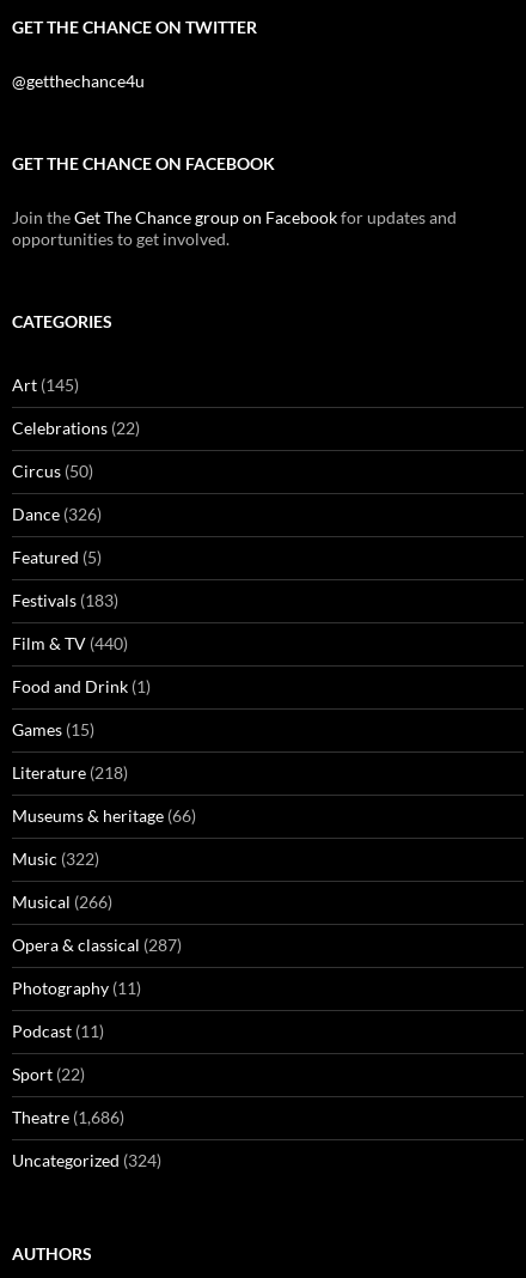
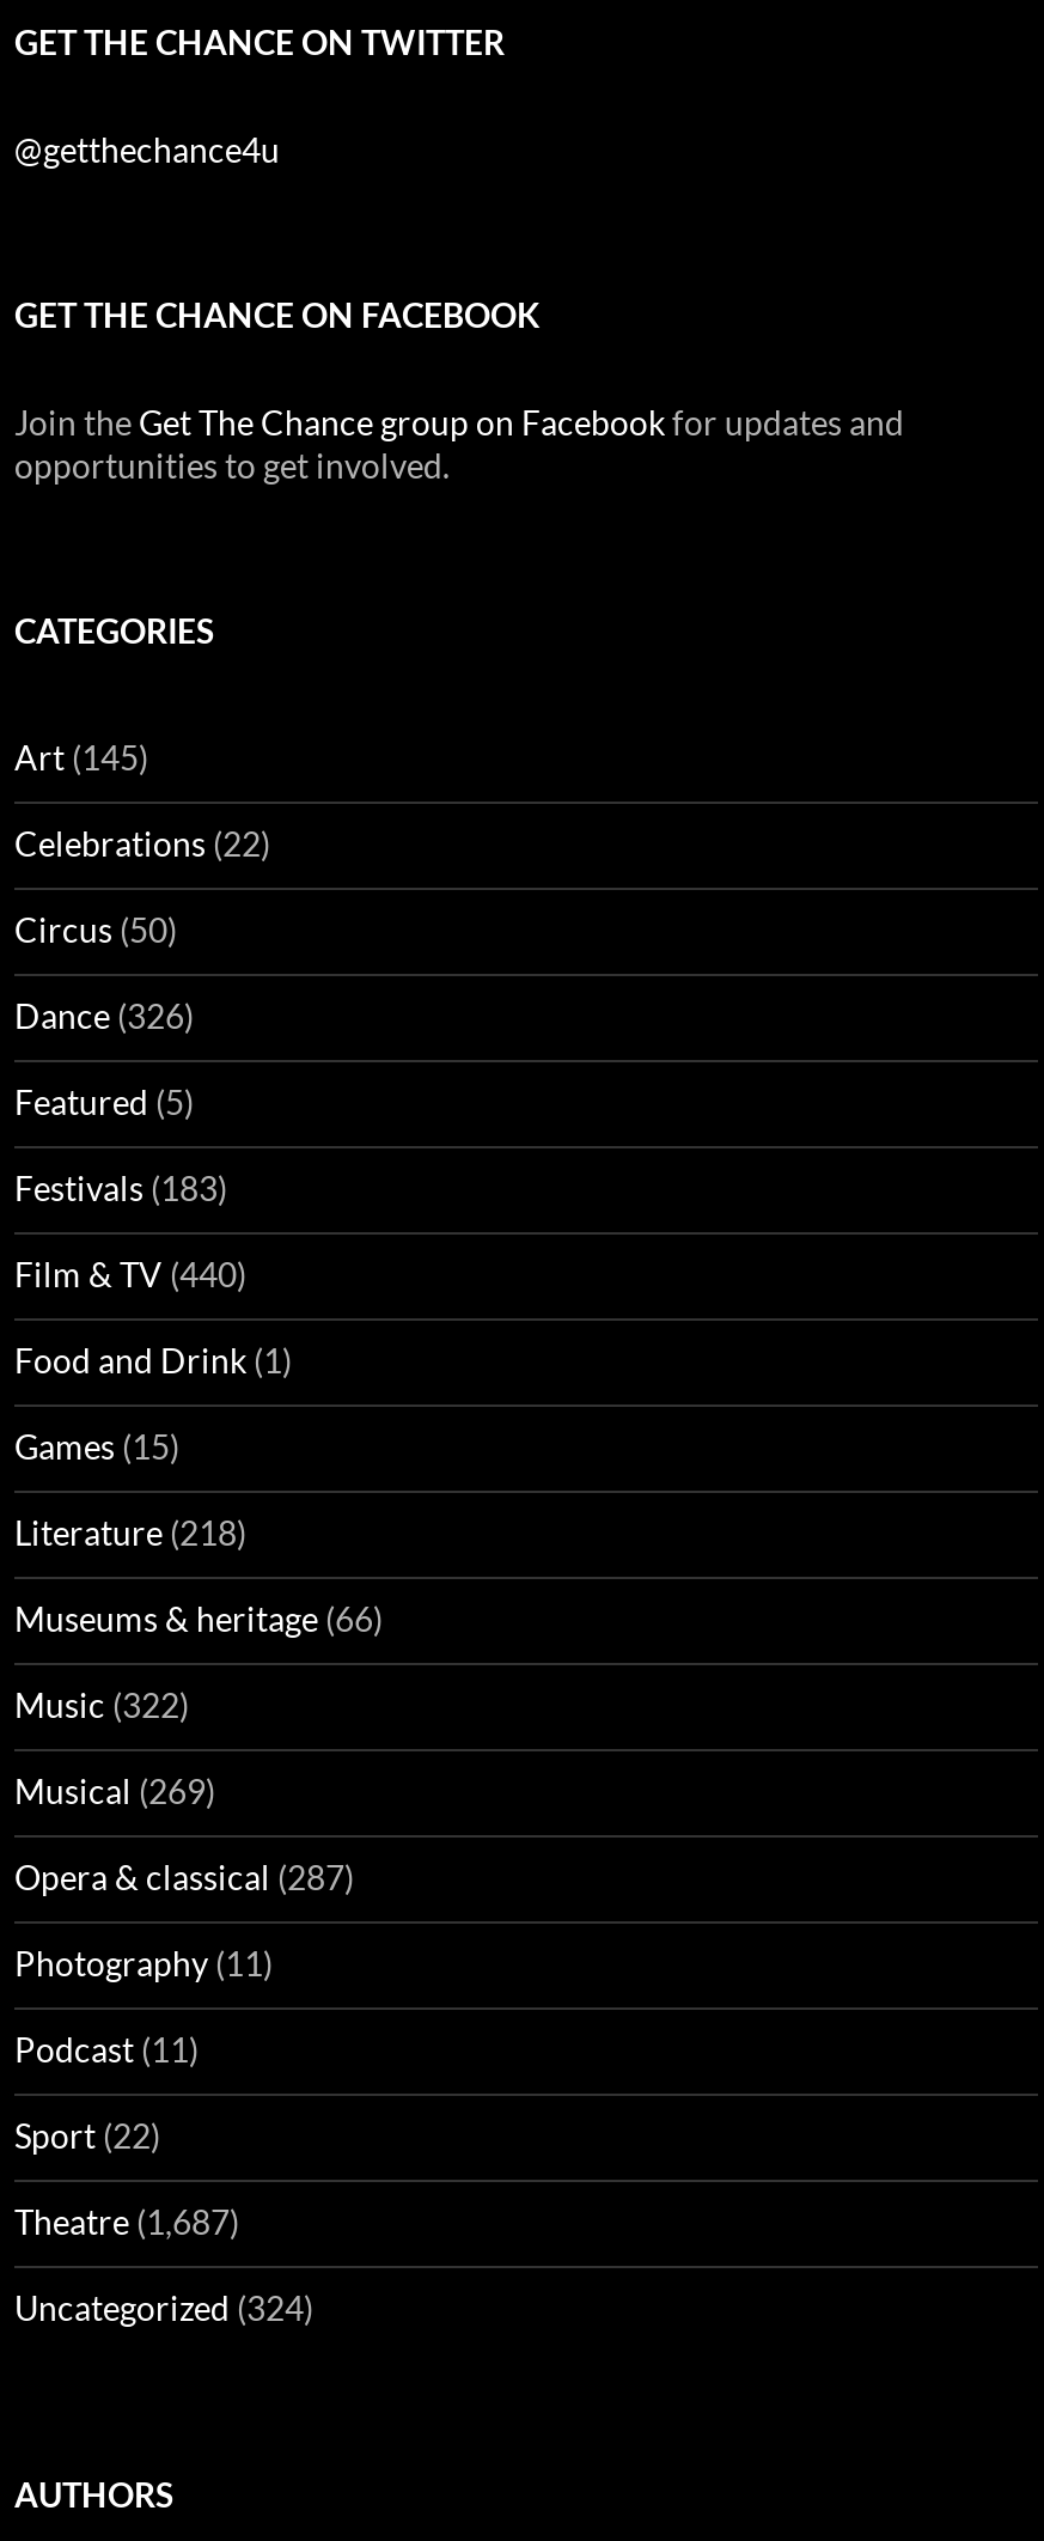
[12,892,112,912] Musical (266) -> [14,1772,215,1812] Musical (269)
[12,1107,124,1128] Theatre (1,686) -> [14,2202,239,2243] Theatre (1,687)

